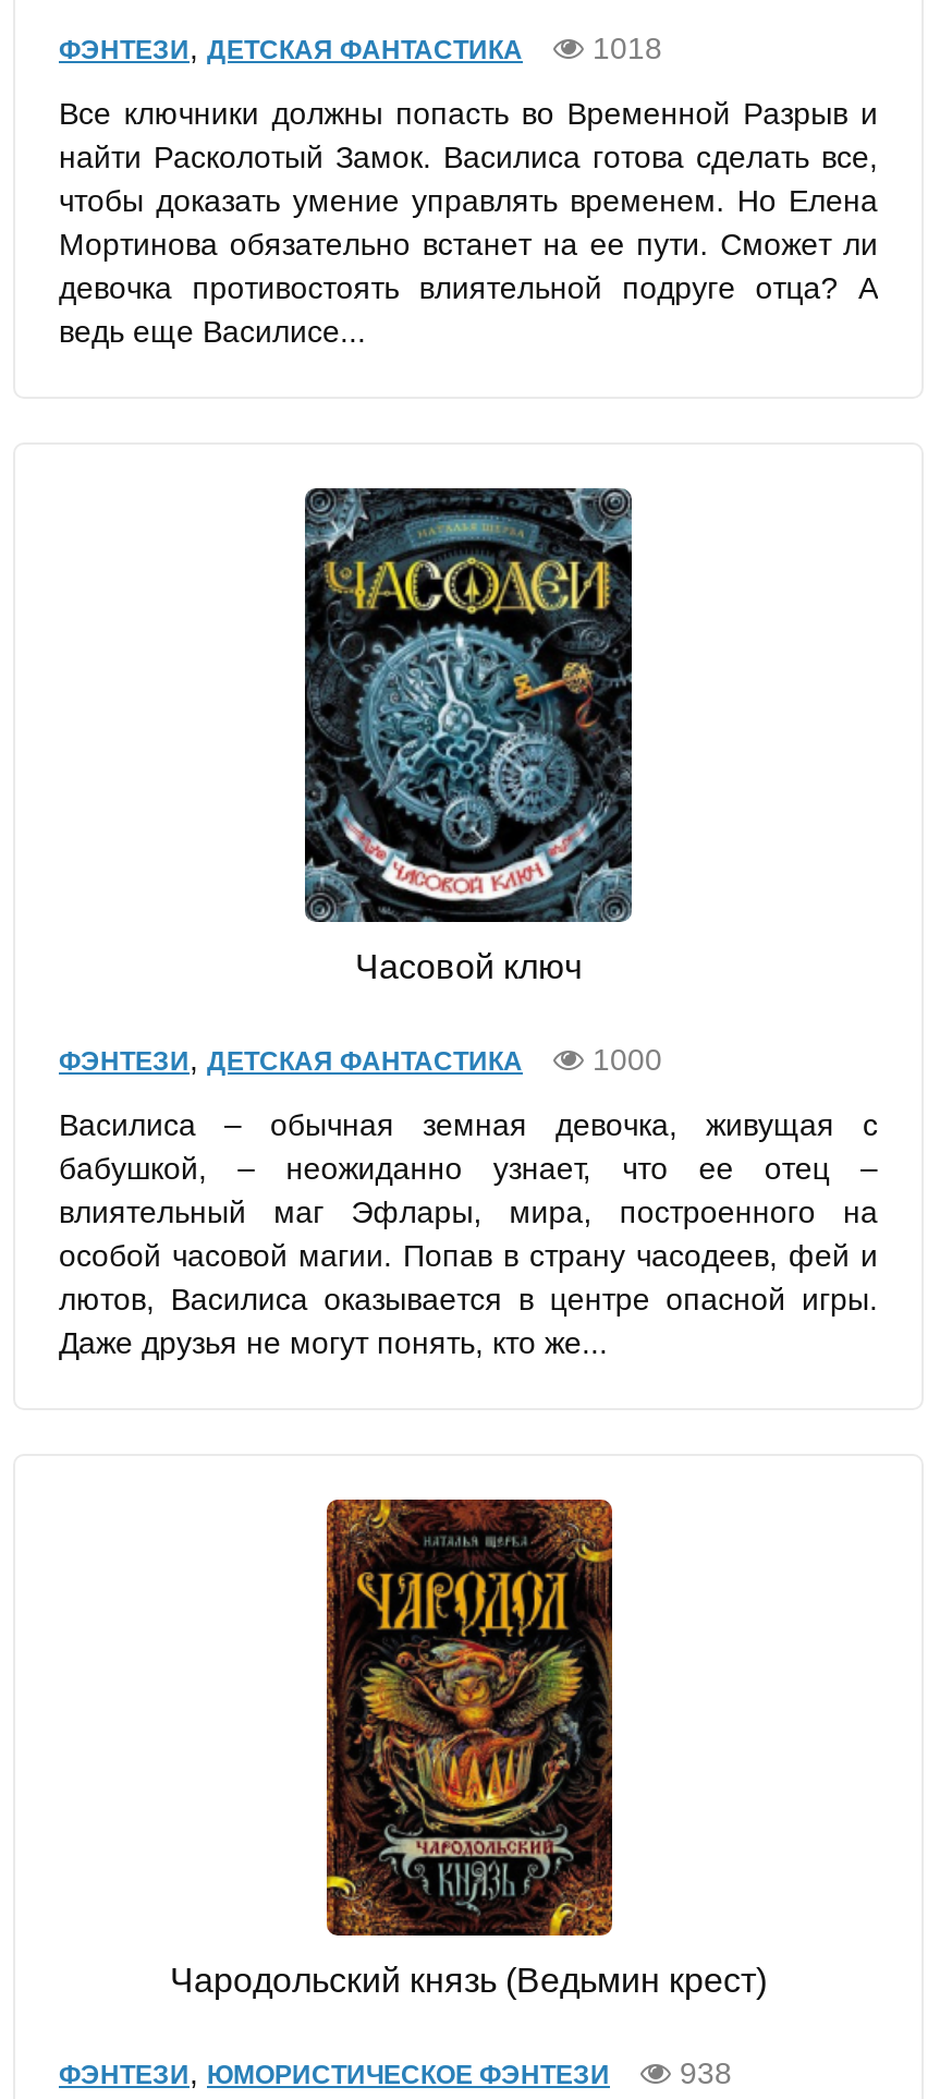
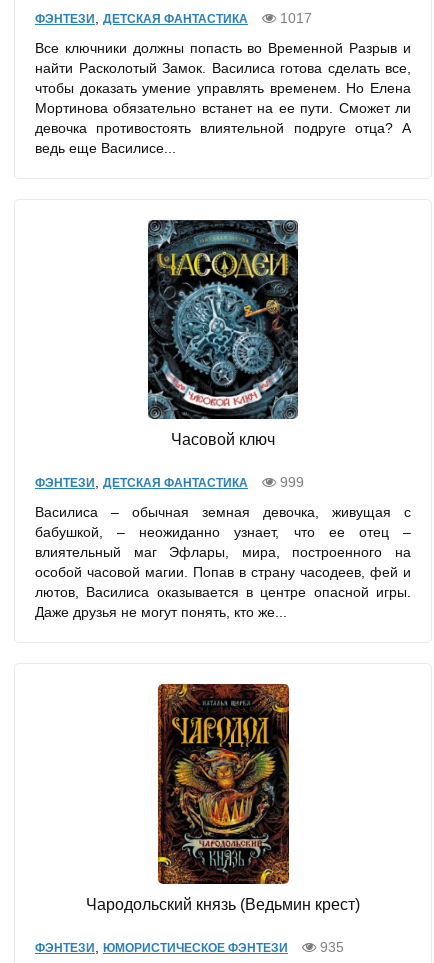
[59,30,662,65] ФЭНТЕЗИ, ДЕТСКАЯ ФАНТАСТИКА 1018 -> [35,10,312,26] ФЭНТЕЗИ, ДЕТСКАЯ ФАНТАСТИКА 1017
[59,1041,662,1076] ФЭНТЕЗИ, ДЕТСКАЯ ФАНТАСТИКА 1000 -> [35,473,304,489] ФЭНТЕЗИ, ДЕТСКАЯ ФАНТАСТИКА 999
[59,2054,732,2089] ФЭНТЕЗИ, ЮМОРИСТИЧЕСКОЕ ФЭНТЕЗИ 938 -> [35,938,344,954] ФЭНТЕЗИ, ЮМОРИСТИЧЕСКОЕ ФЭНТЕЗИ 935

